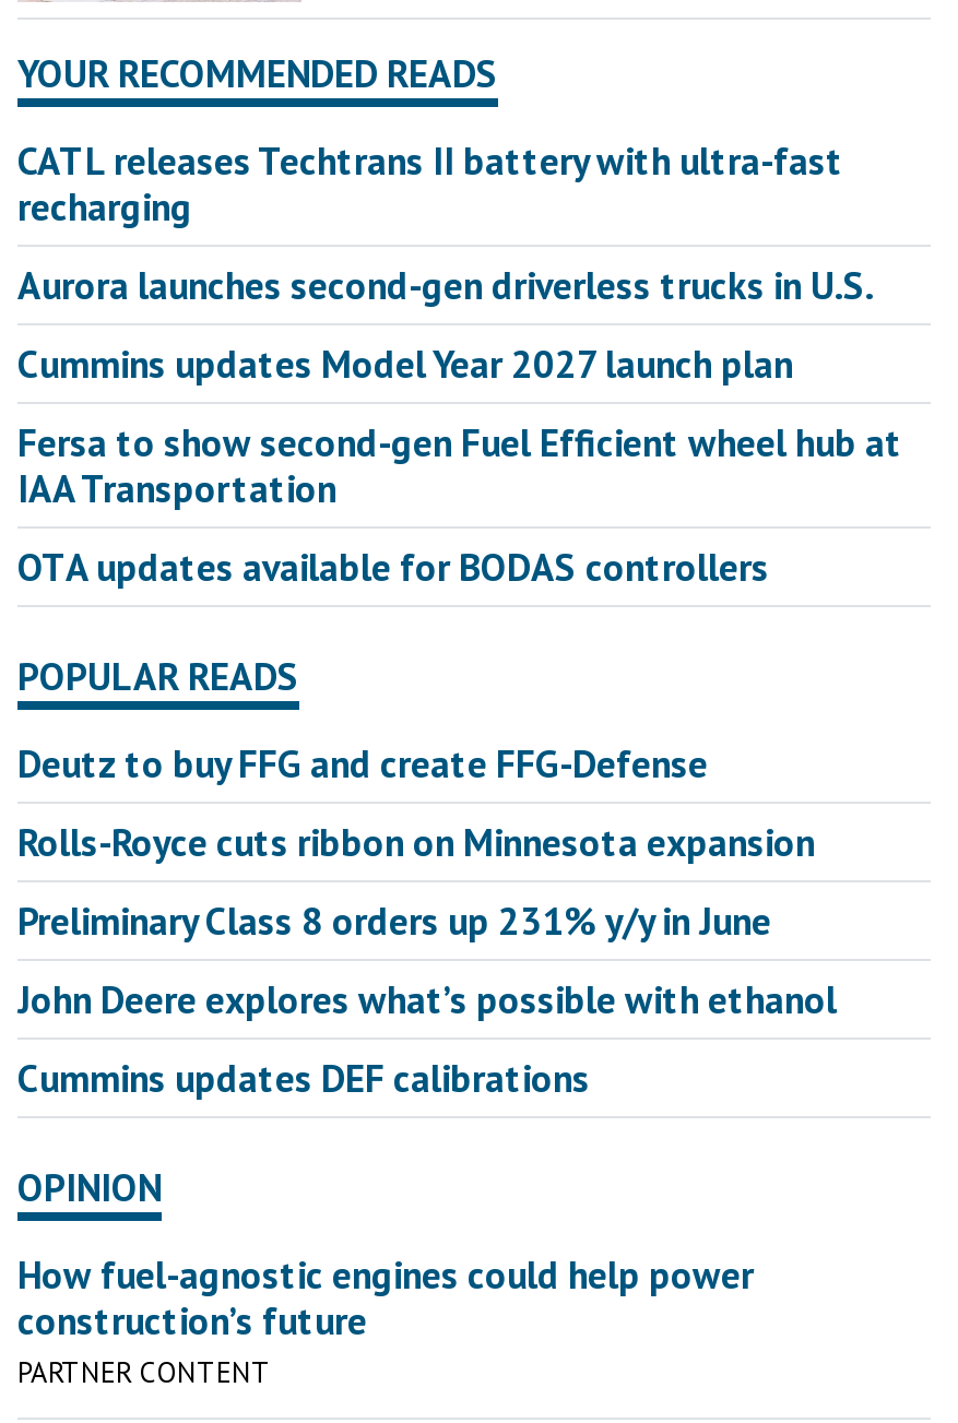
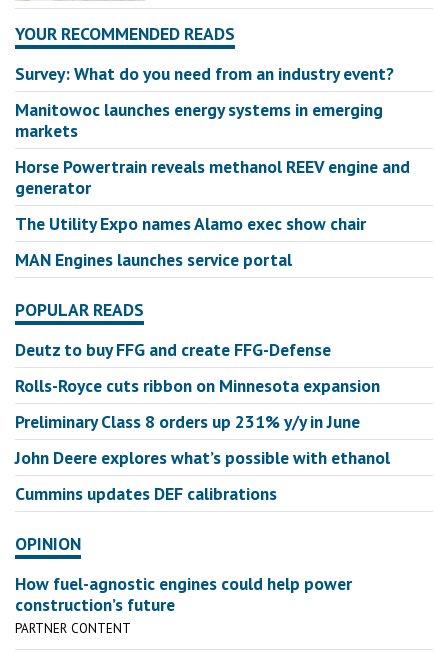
[17,136,843,232] CATL releases Techtrans II battery with ultra-fast | recharging -> [15,62,394,85] Survey: What do you need from an industry event?
[17,260,874,310] Aurora launches second-gen driverless trucks in U.S. -> [15,98,383,142] Manitowoc launches energy systems in emerging | markets
[17,339,793,389] Cummins updates Model Year 2027 launch plan -> [15,155,410,199] Horse Powertrain reveals methanol REEV engine and | generator
[17,417,902,514] Fersa to show second-gen Fuel Efficient wheel hub at | IAA Transportation -> [15,212,366,235] The Utility Expo names Alamo exec show chair
[17,542,769,592] OTA updates available for BODAS controllers -> [15,248,292,271] MAN Engines launches service portal

